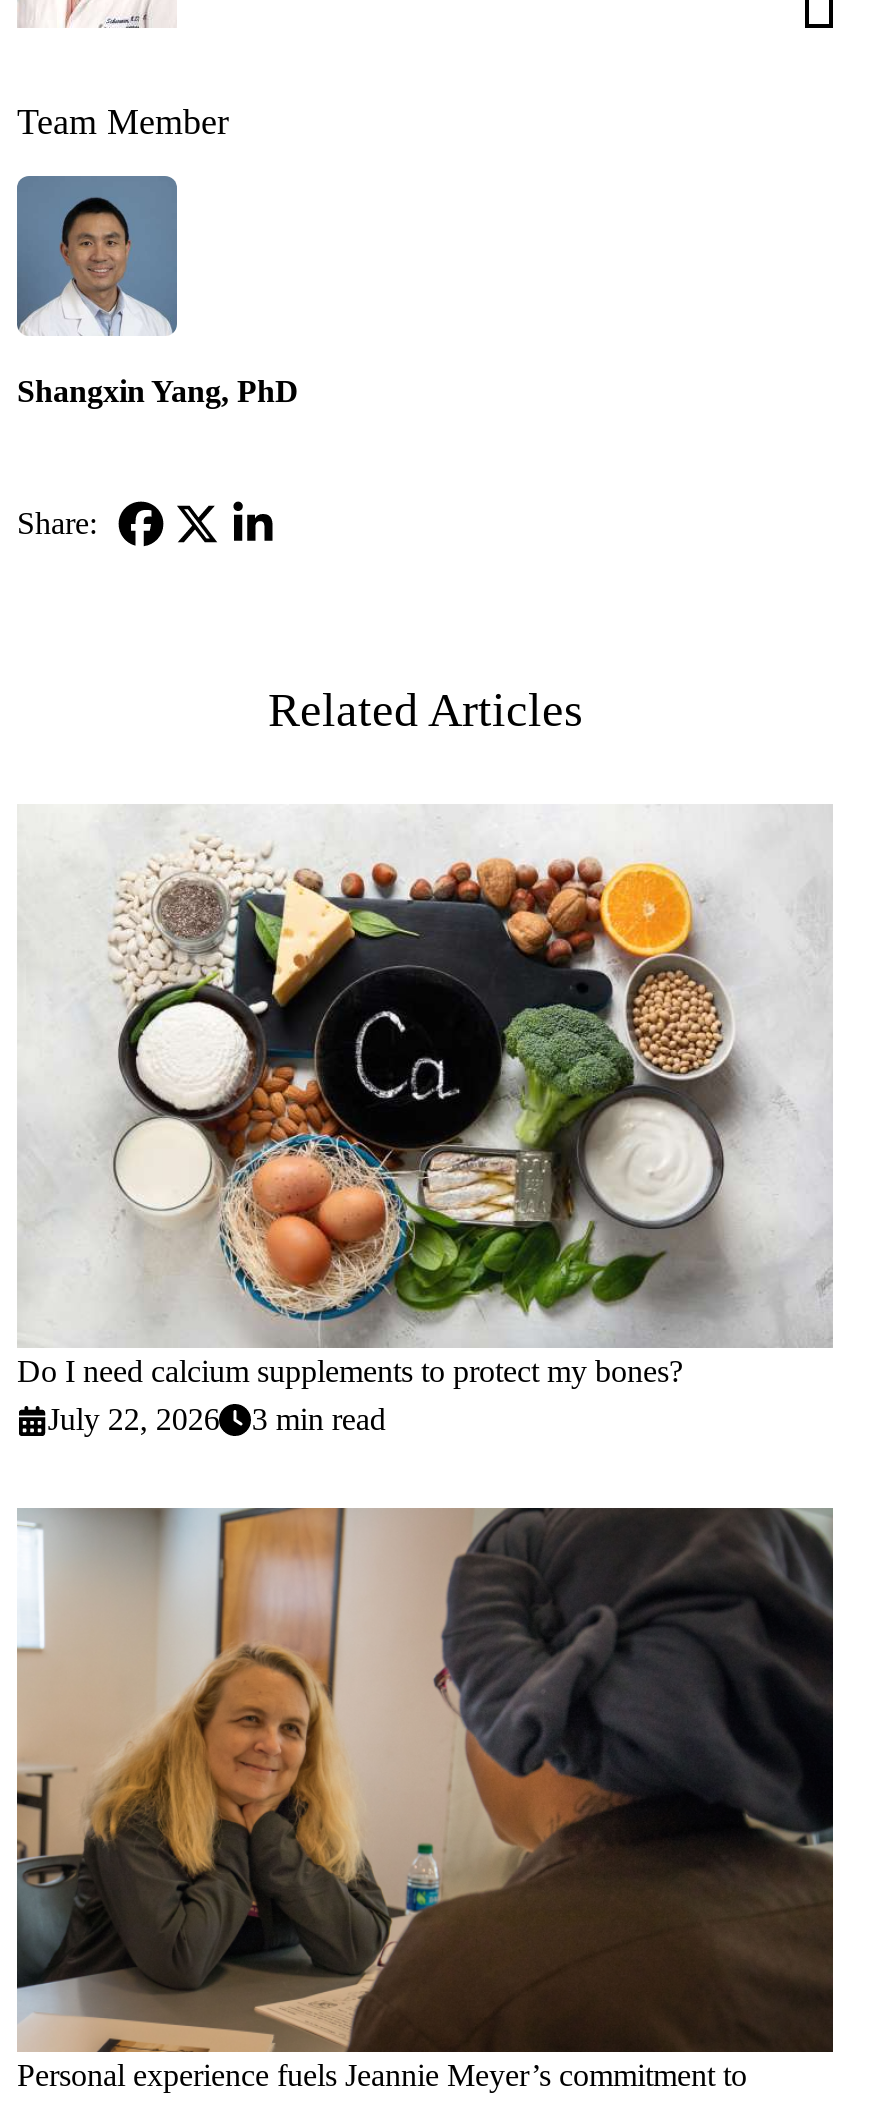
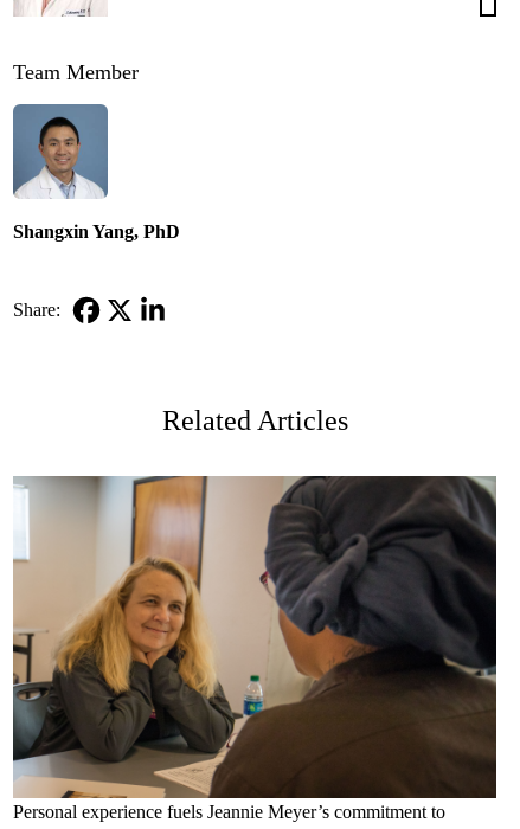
[17,806,833,1436] [image] | Do I need calcium supplements to protect my bones? | July 22, 2026 | 3 min read -> none

